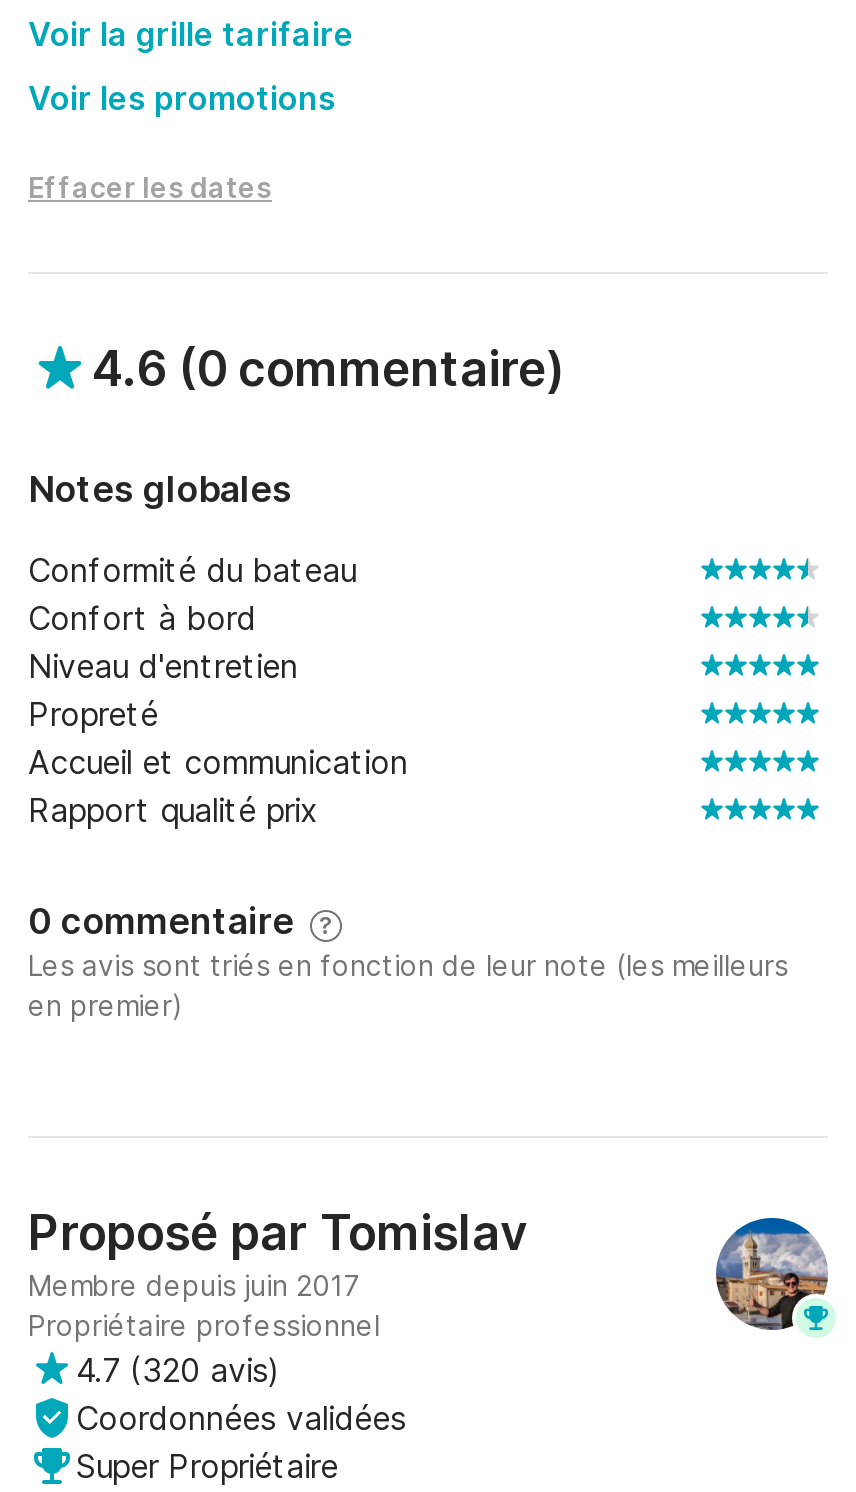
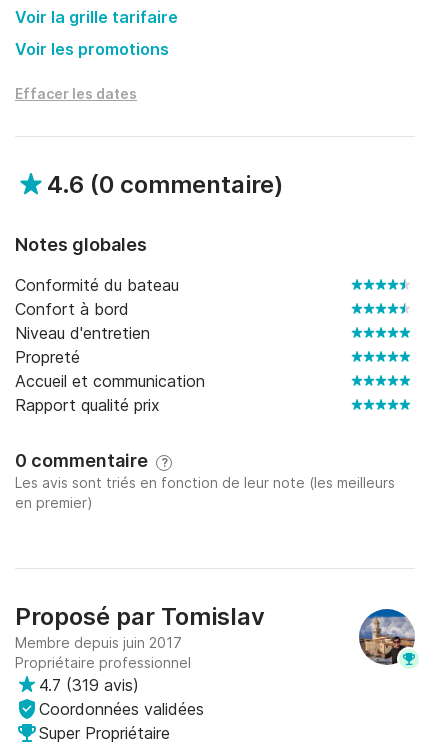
[76,1351,280,1391] 4.7 (320 avis) -> [39,675,139,695] 4.7 (319 avis)

